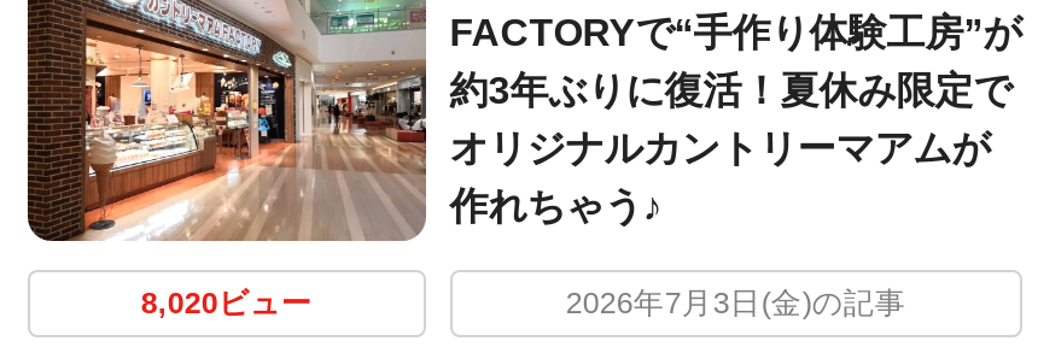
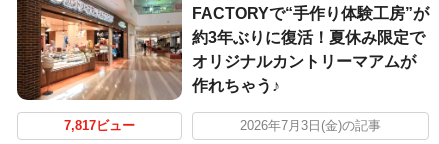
[141,287,312,320] 8,020ビュー -> [64,119,135,133] 7,817ビュー

